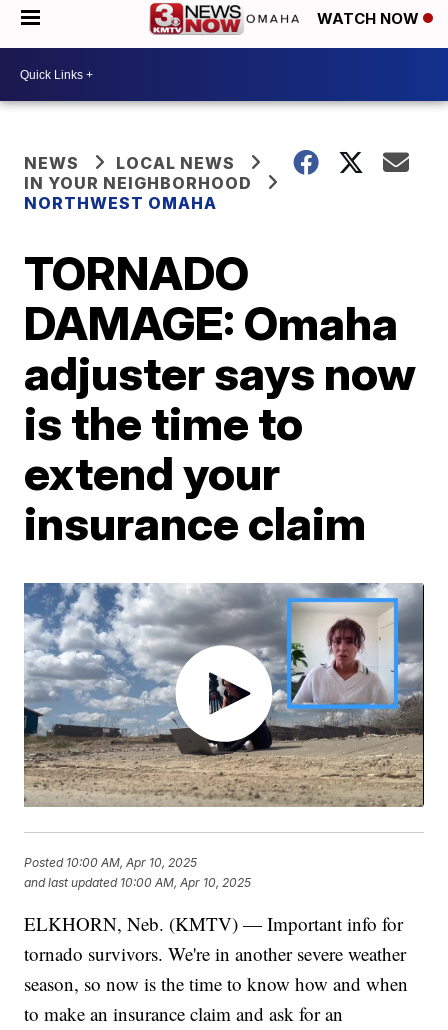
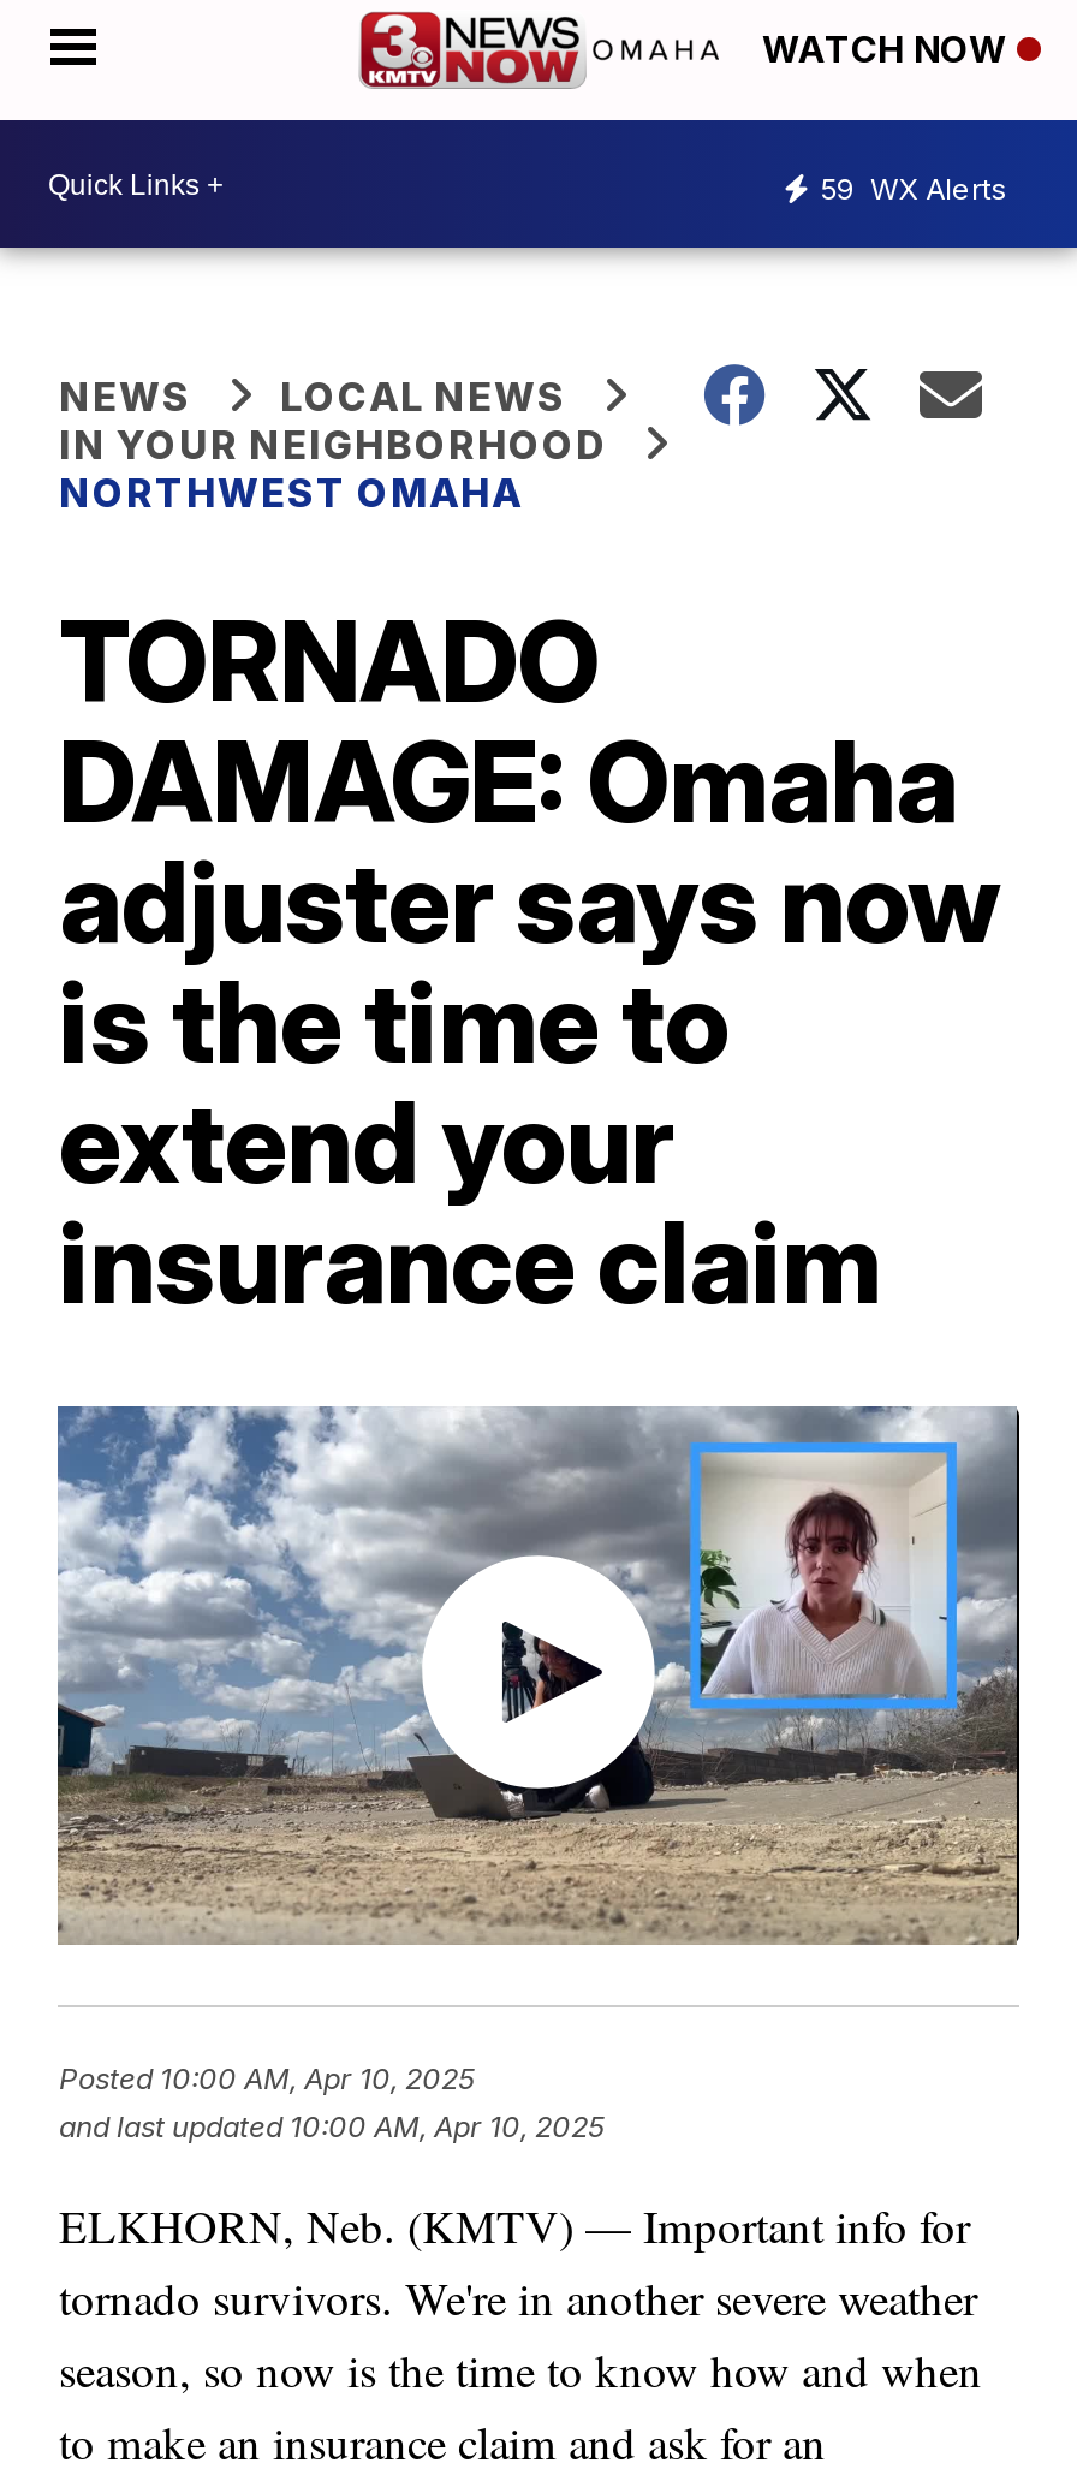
none -> [820,169,1007,206] 59 WX Alerts

